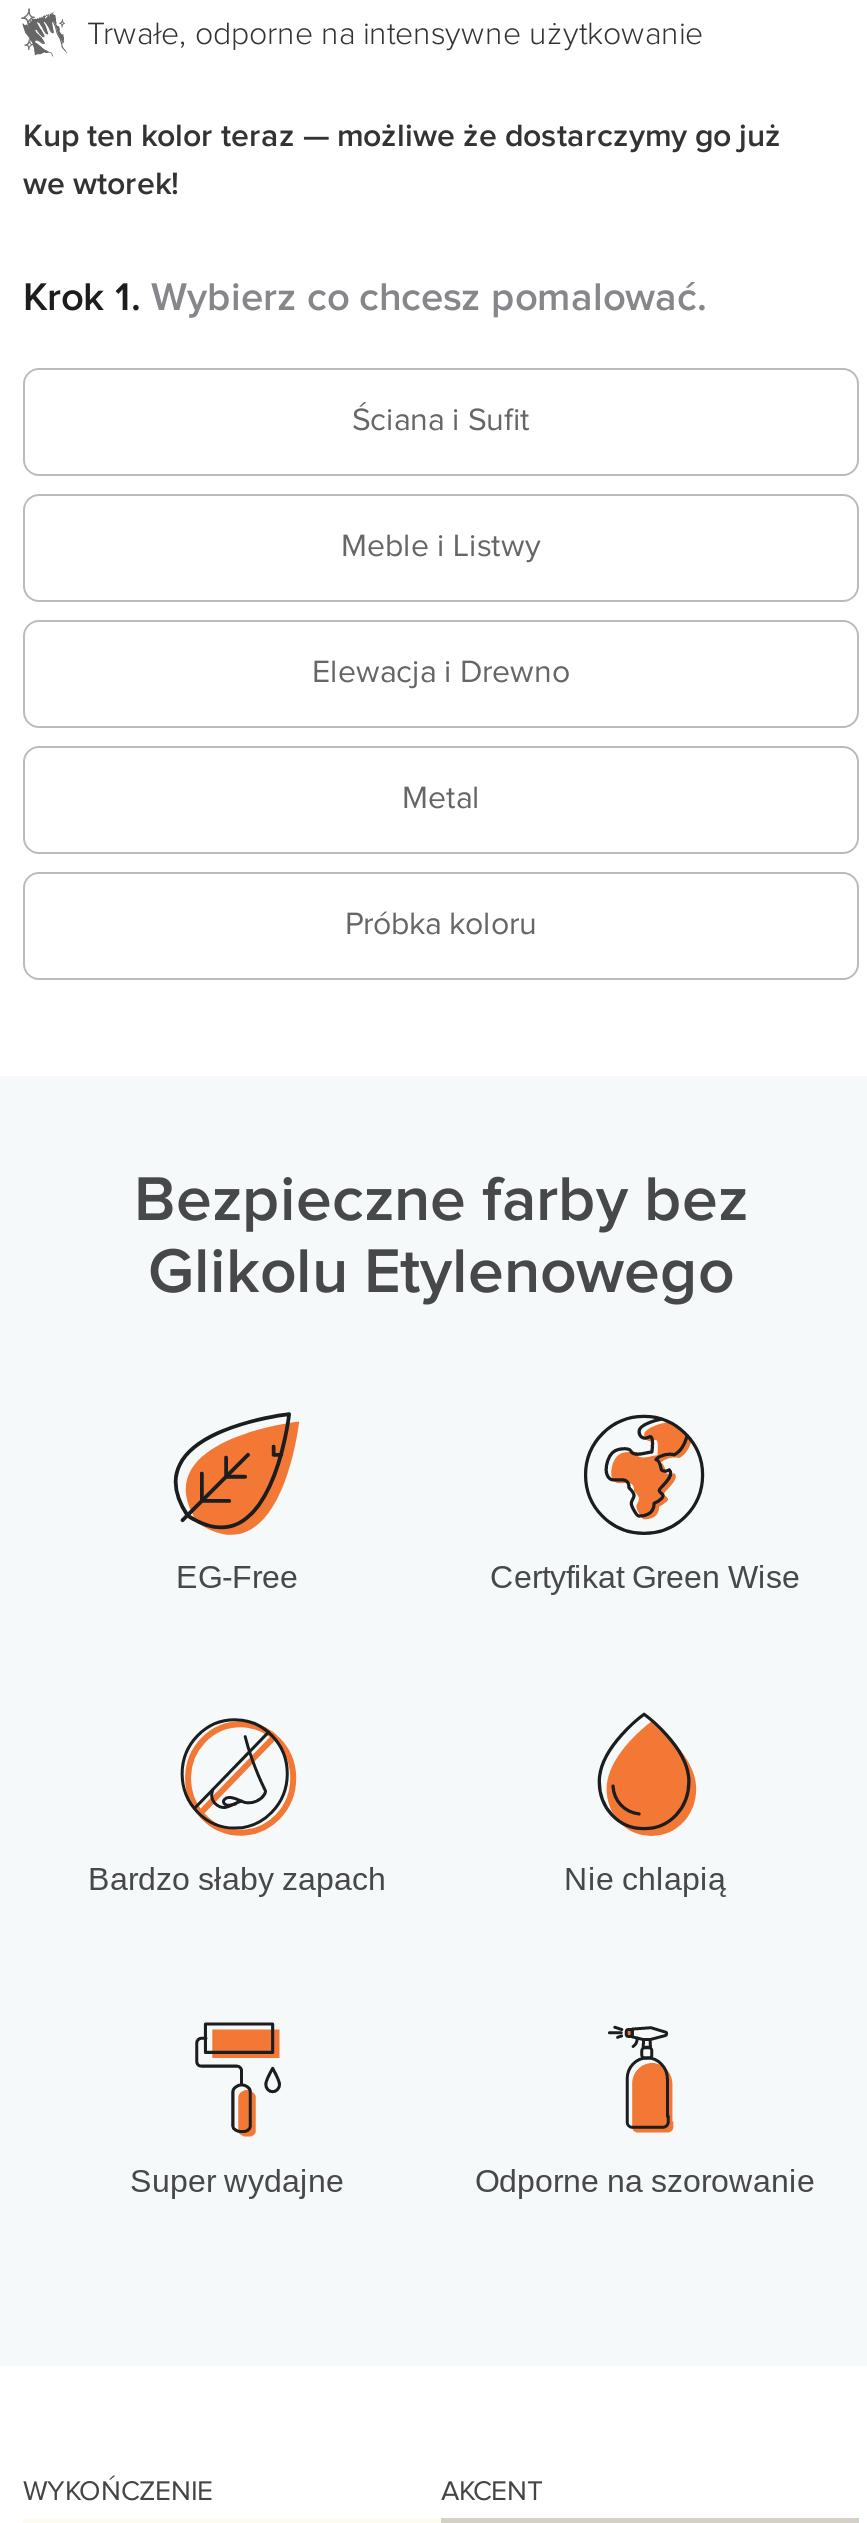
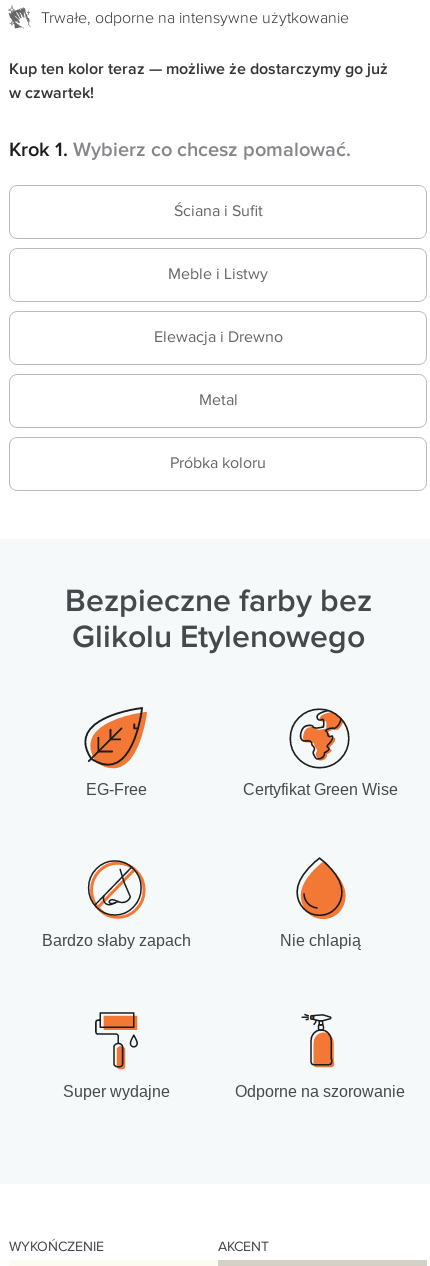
[23,166,179,204] we wtorek! -> [9,84,94,103] w czwartek!

